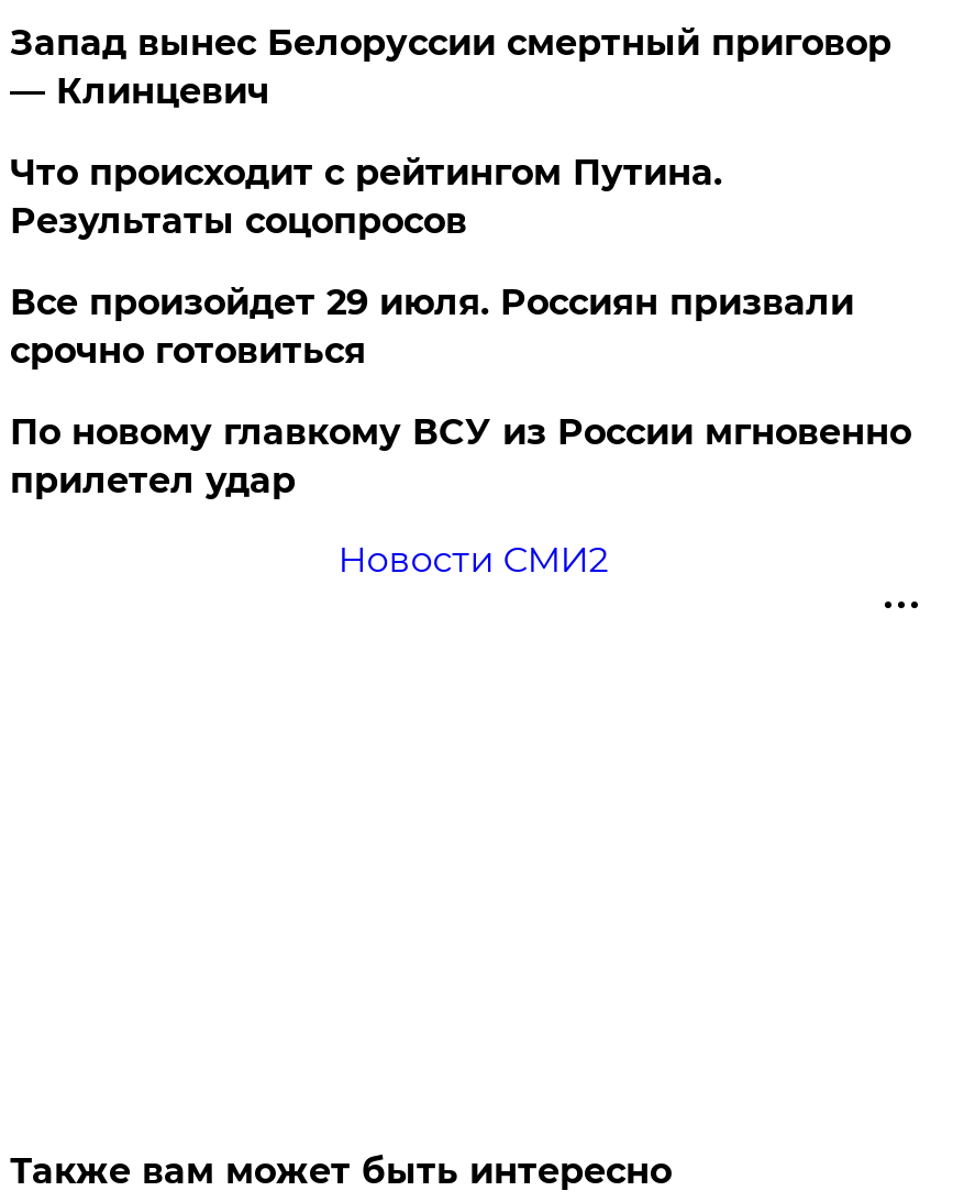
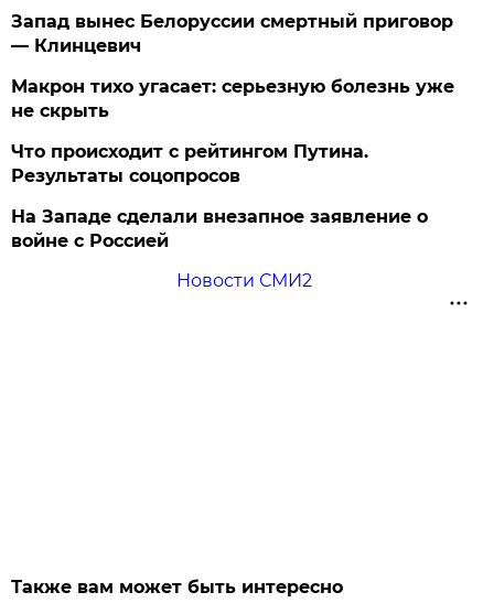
none -> [11,76,455,121] Макрон тихо угасает: серьезную болезнь уже | не скрыть
moved [10,152,722,242] -> [11,141,369,186]: Что происходит с рейтингом Путина. | Результаты соцопросов
[10,281,911,501] Все произойдет 29 июля. Россиян призвали | срочно готовиться | По новому главкому ВСУ из России мгновенно | прилетел удар -> [11,206,428,251] На Западе сделали внезапное заявление о | войне с Россией

